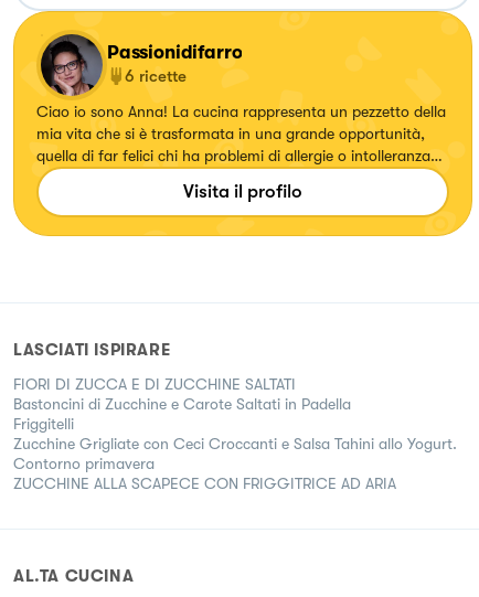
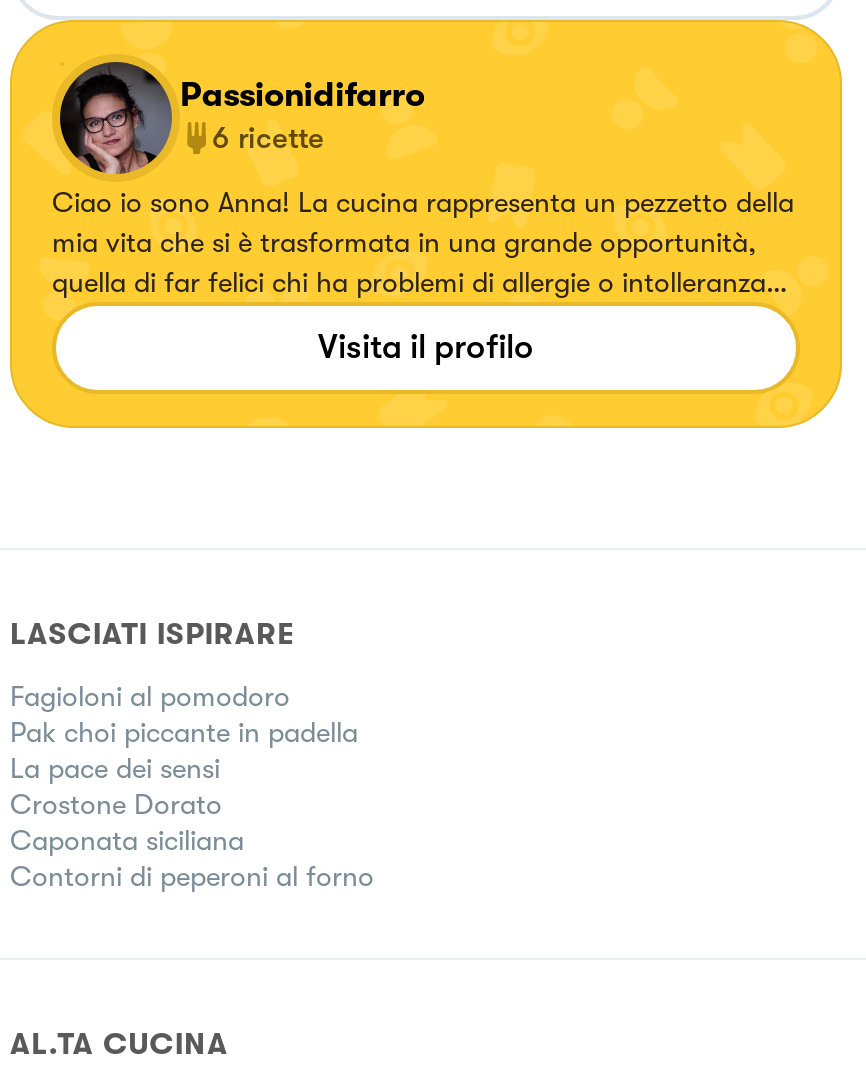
[13,375,457,492] FIORI DI ZUCCA E DI ZUCCHINE SALTATI | Bastoncini di Zucchine e Carote Saltati in Padella | Friggitelli | Zucchine Grigliate con Ceci Croccanti e Salsa Tahini allo Yogurt. | Contorno primavera | ZUCCHINE ALLA SCAPECE CON FRIGGITRICE AD ARIA -> [10,680,374,892] Fagioloni al pomodoro | Pak choi piccante in padella | La pace dei sensi | Crostone Dorato | Caponata siciliana | Contorni di peperoni al forno

